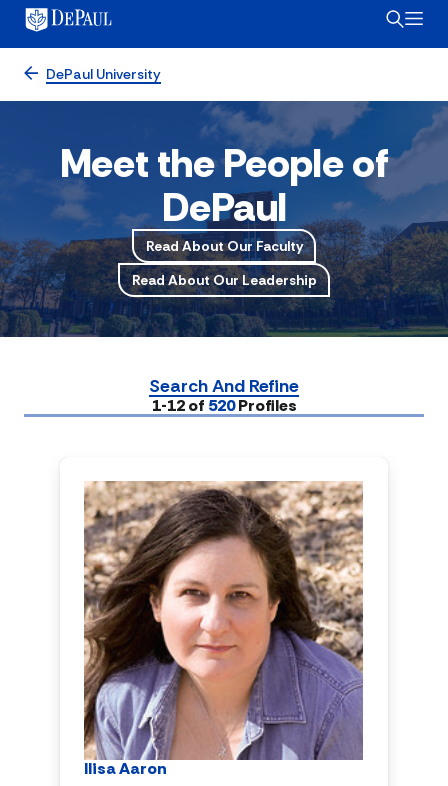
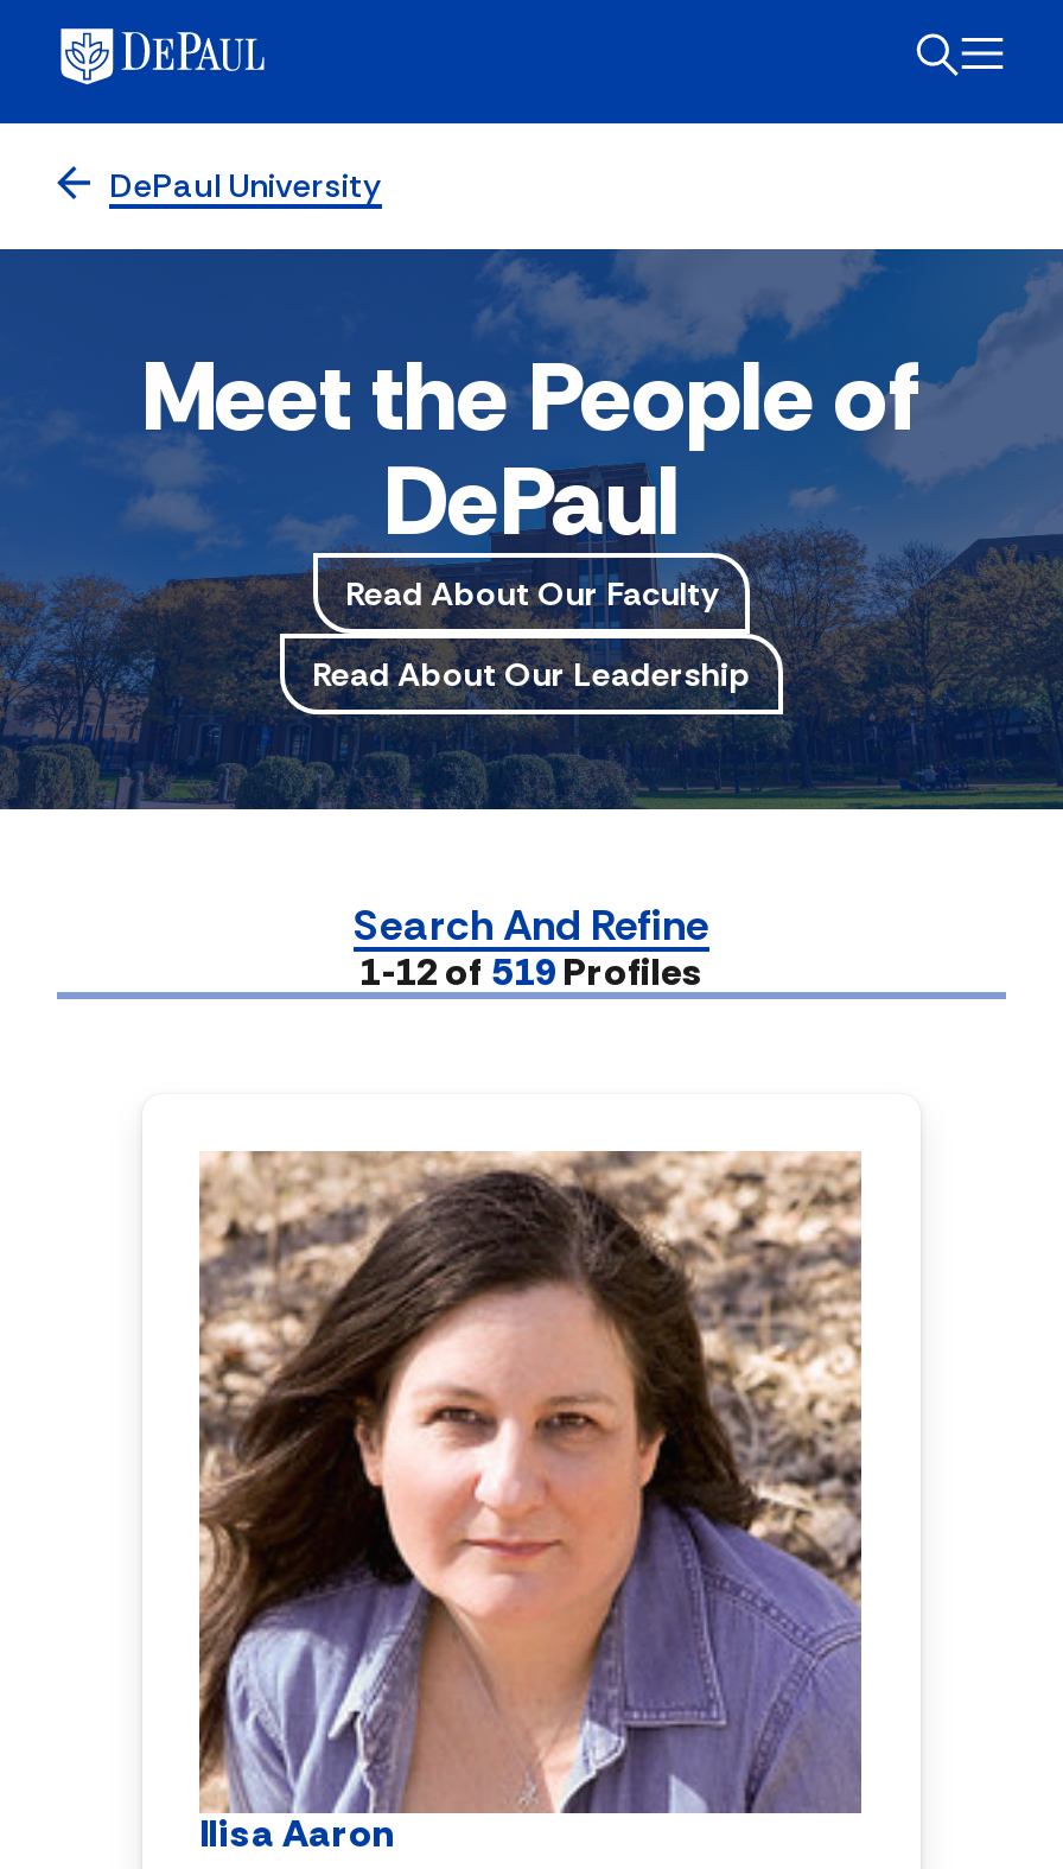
[151,395,296,416] 1-12 of520Profiles -> [359,946,704,996] 1-12 of519Profiles

